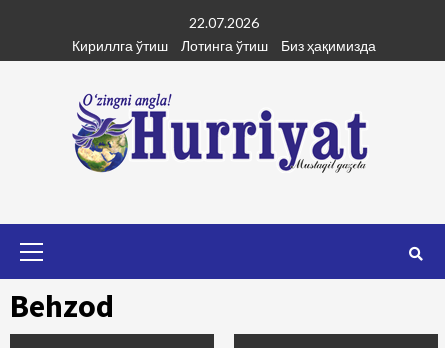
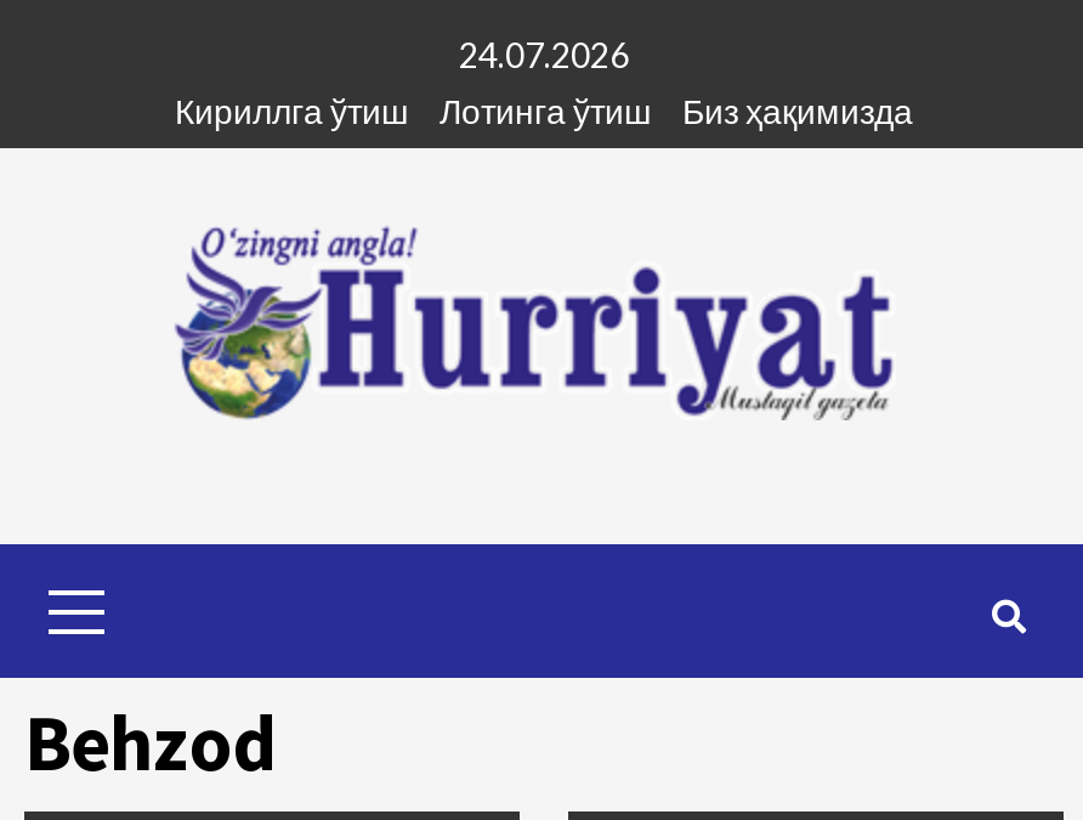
[189,14,259,31] 22.07.2026 -> [459,34,629,75] 24.07.2026

